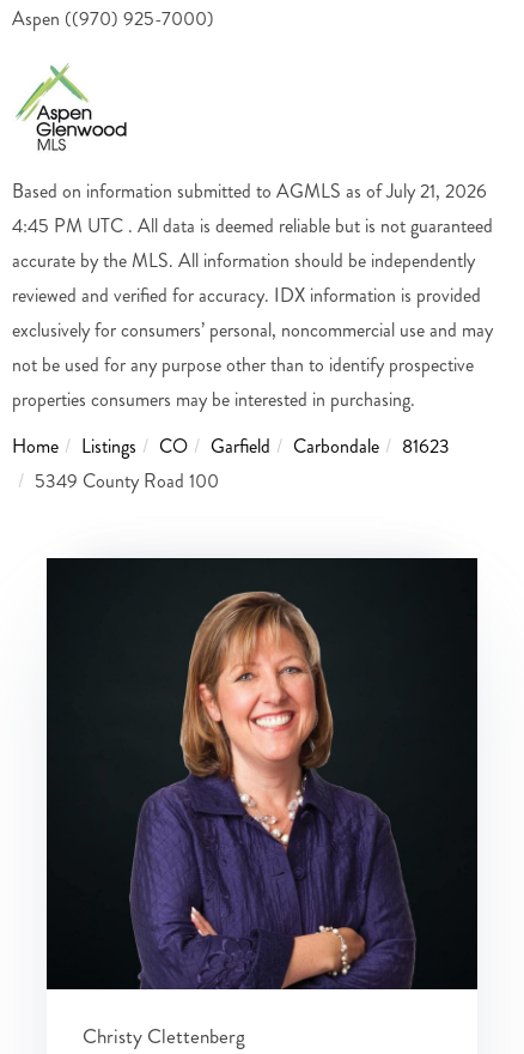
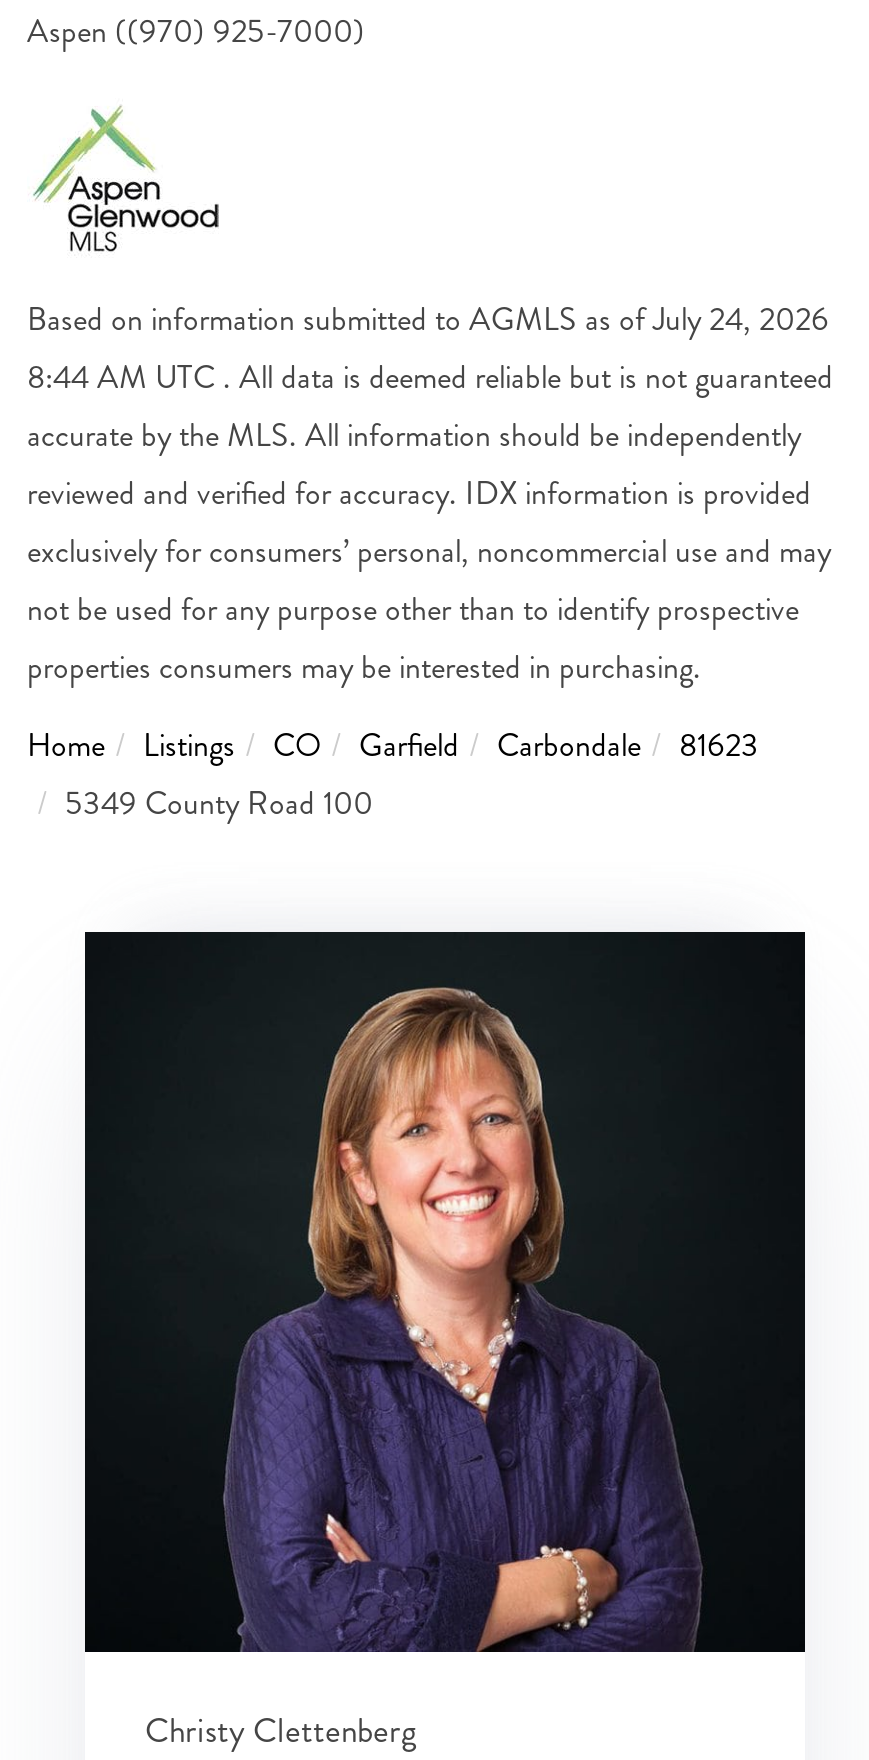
[12,177,487,204] Based on information submitted to AGMLS as of July 21, 2026 -> [27,295,829,341] Based on information submitted to AGMLS as of July 24, 2026
[12,212,493,239] 4:45 PM UTC . All data is deemed reliable but is not guaranteed -> [27,353,833,399] 8:44 AM UTC . All data is deemed reliable but is not guaranteed

